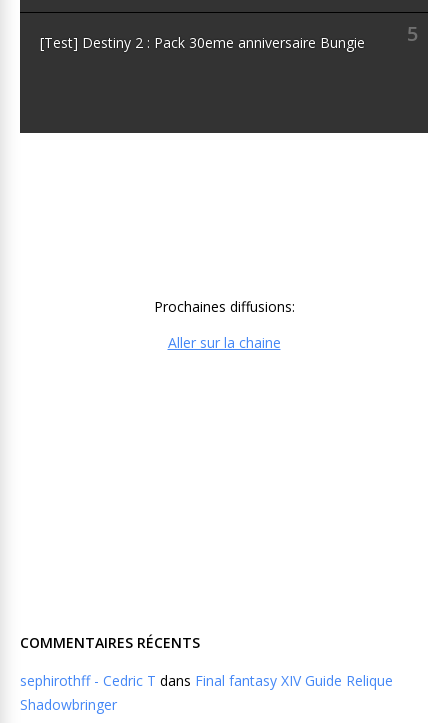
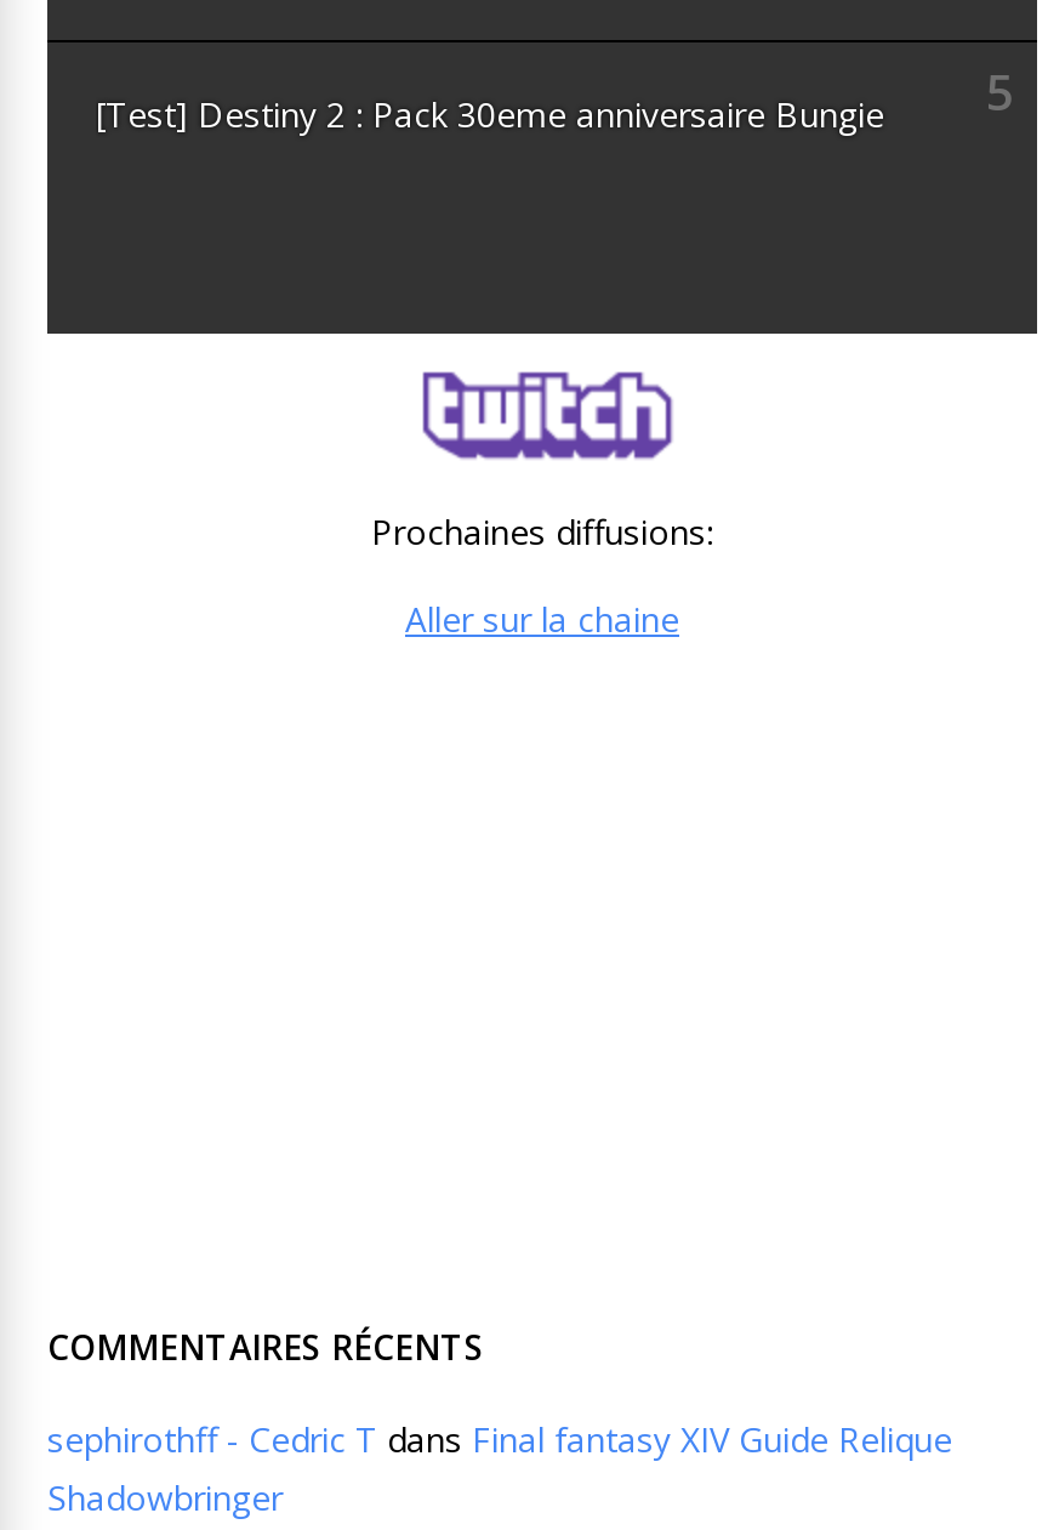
none -> [421,370,676,462] [image]

